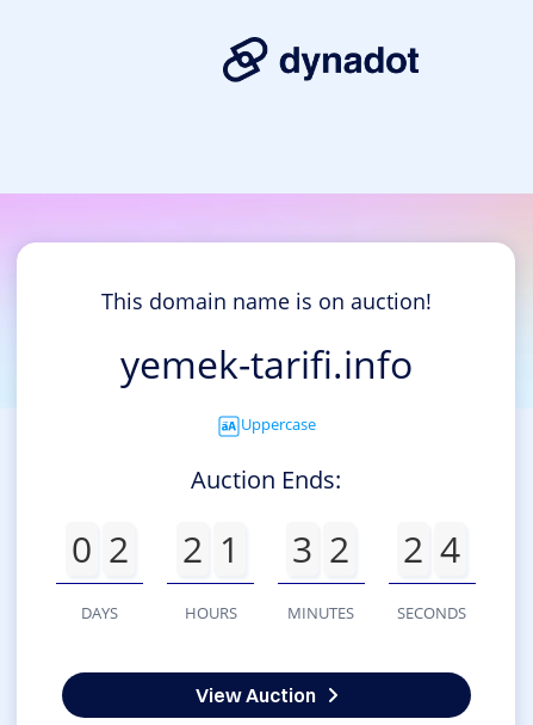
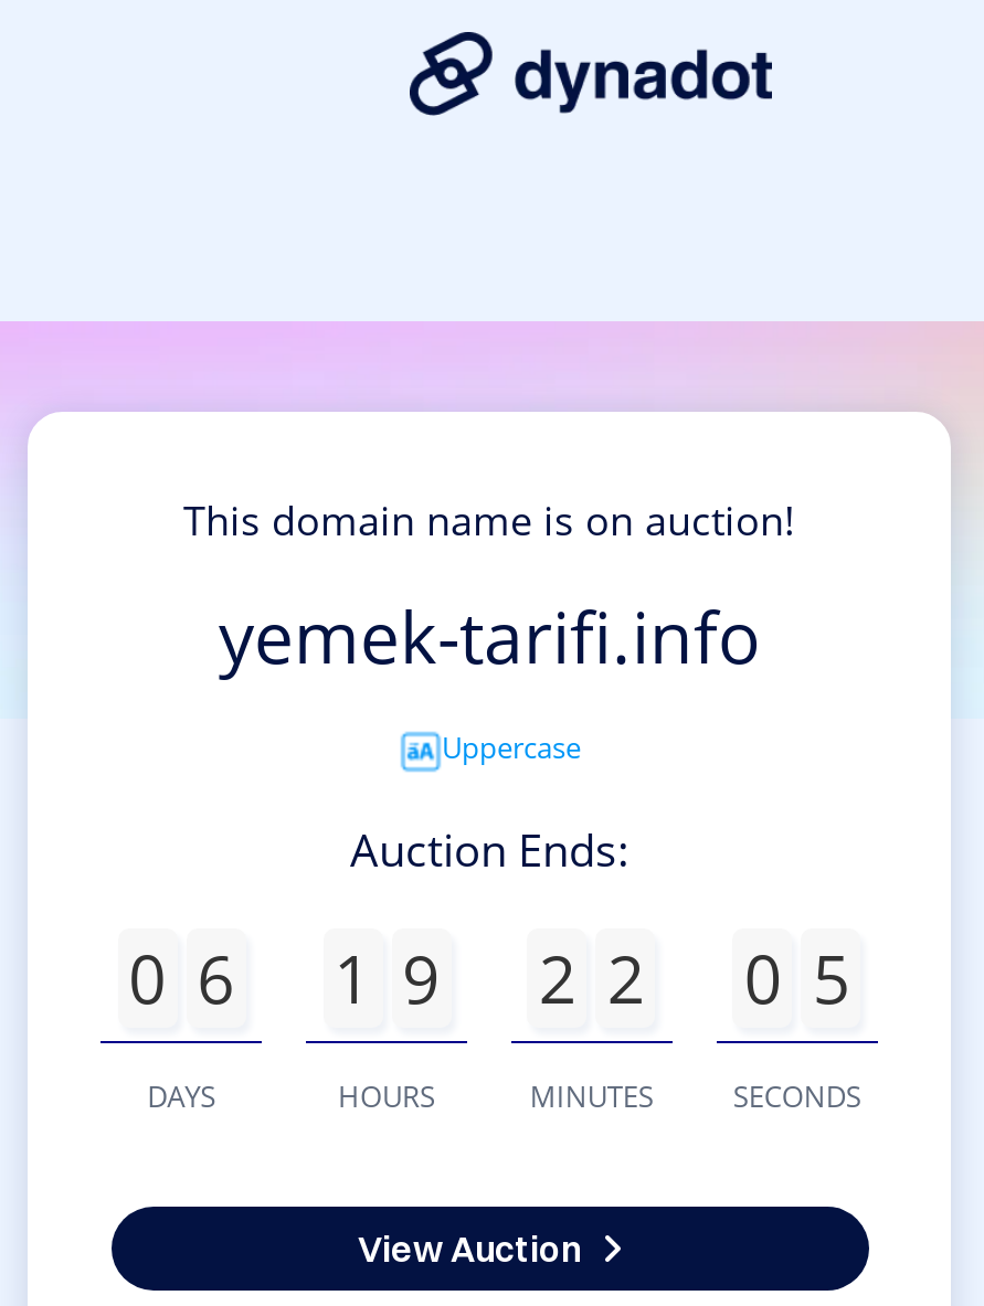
[71,524,128,573] 0 2 -> [128,933,234,1023] 0 6
[182,524,239,573] 2 1 -> [334,933,440,1023] 1 9
[293,524,350,573] 3 2 -> [539,933,645,1023] 2 2
[403,524,461,573] 2 4 -> [744,933,850,1023] 0 5

